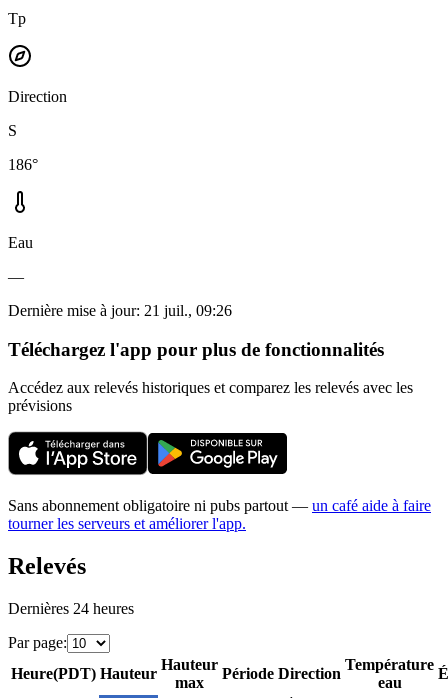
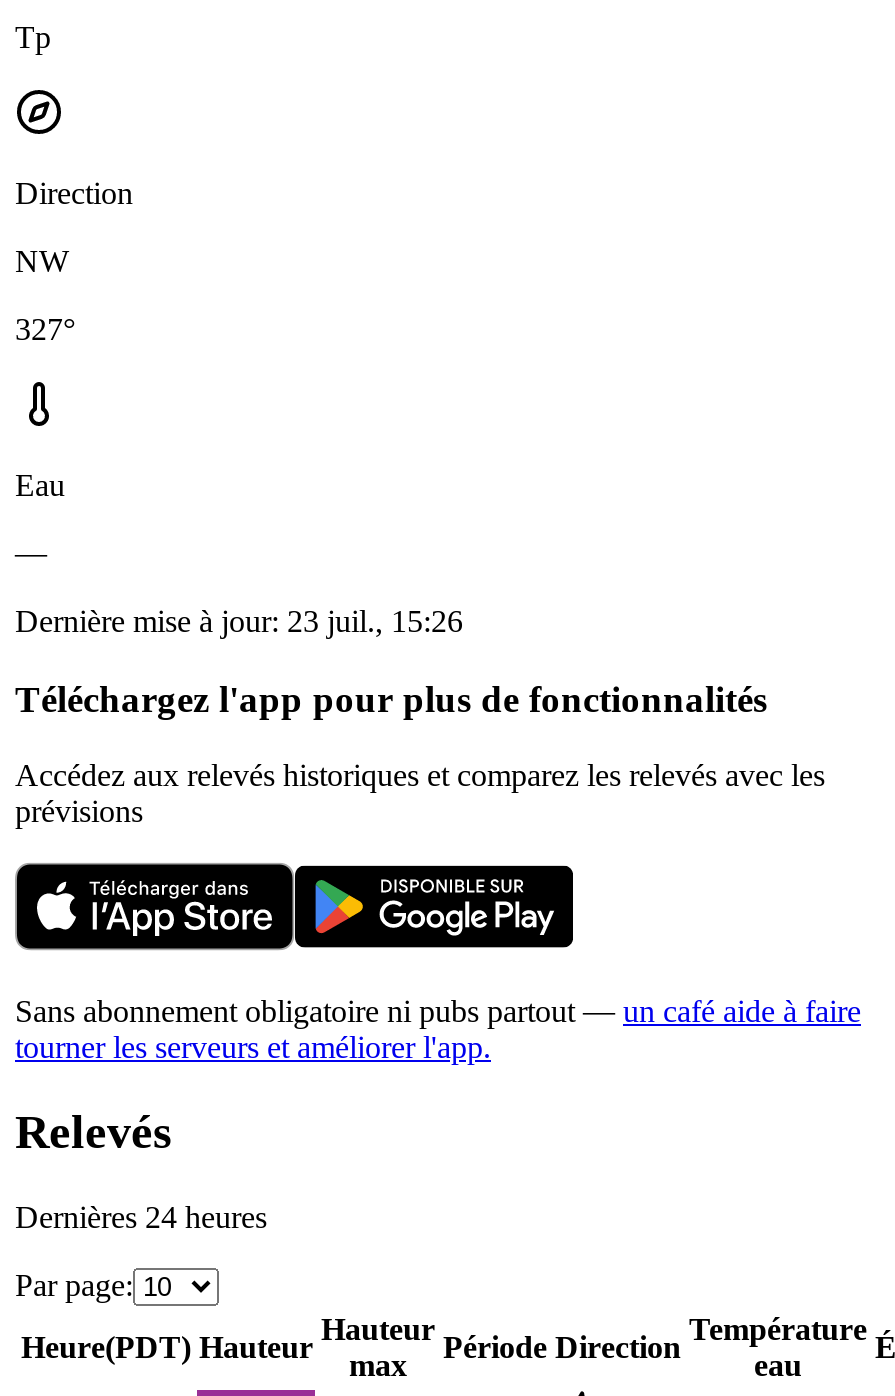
[8,122,17,139] S -> [15,244,69,278] NW
[8,156,38,173] 186° -> [15,312,75,346] 327°
[8,302,232,319] Dernière mise à jour: 21 juil., 09:26 -> [15,604,463,638] Dernière mise à jour: 23 juil., 15:26

